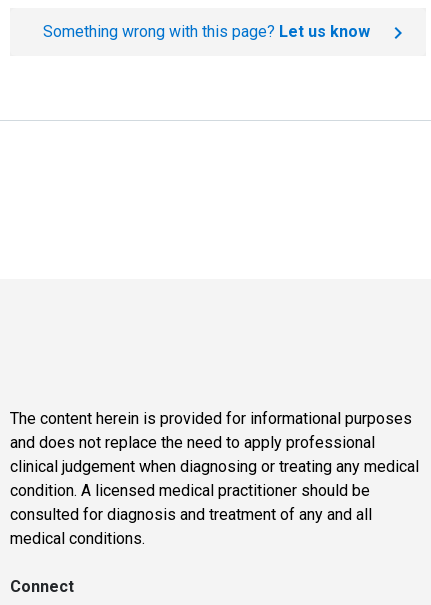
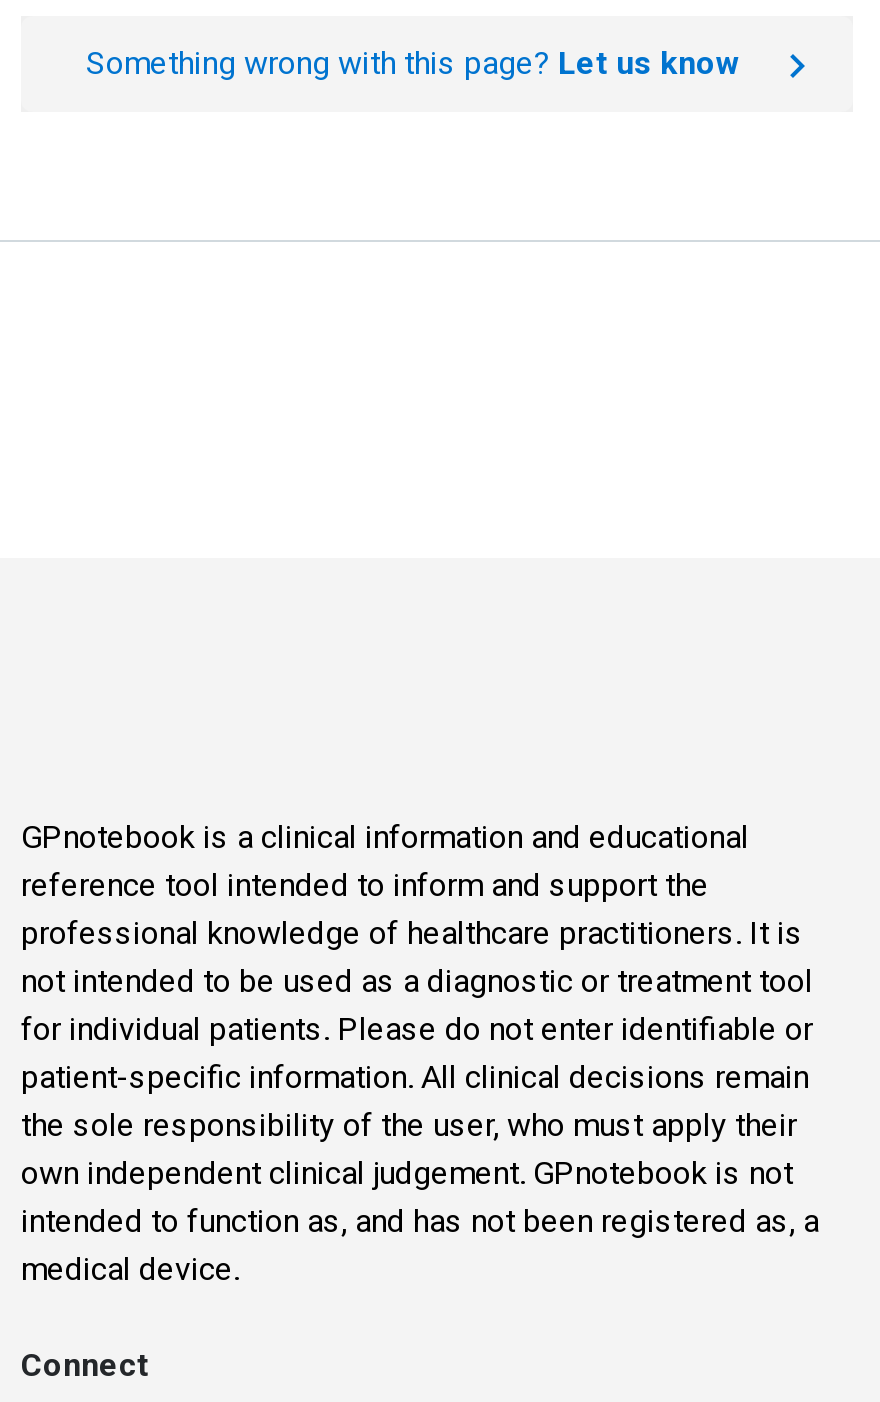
[10,409,419,548] The content herein is provided for informational purposes | and does not replace the need to apply professional | clinical judgement when diagnosing or treating any medical | condition. A licensed medical practitioner should be | consulted for diagnosis and treatment of any and all | medical conditions. -> [21,818,819,1288] GPnotebook is a clinical information and educational | reference tool intended to inform and support the | professional knowledge of healthcare practitioners. It is | not intended to be used as a diagnostic or treatment tool | for individual patients. Please do not enter identifiable or | patient-specific information. All clinical decisions remain | the sole responsibility of the user, who must apply their | own independent clinical judgement. GPnotebook is not | intended to function as, and has not been registered as, a | medical device.

